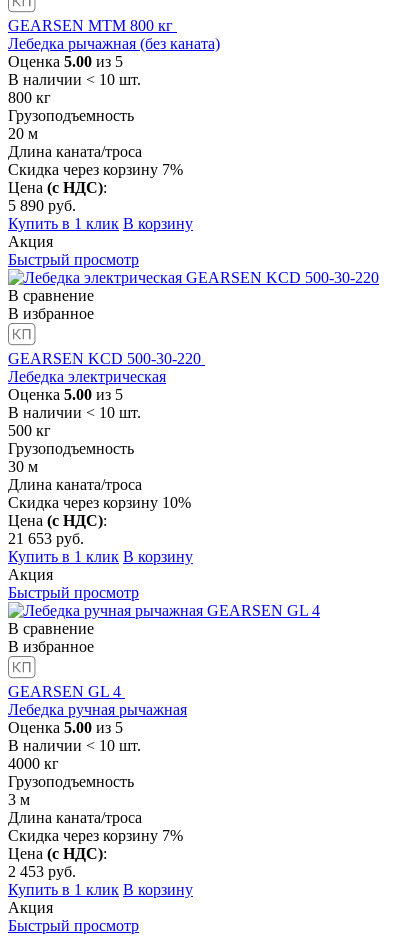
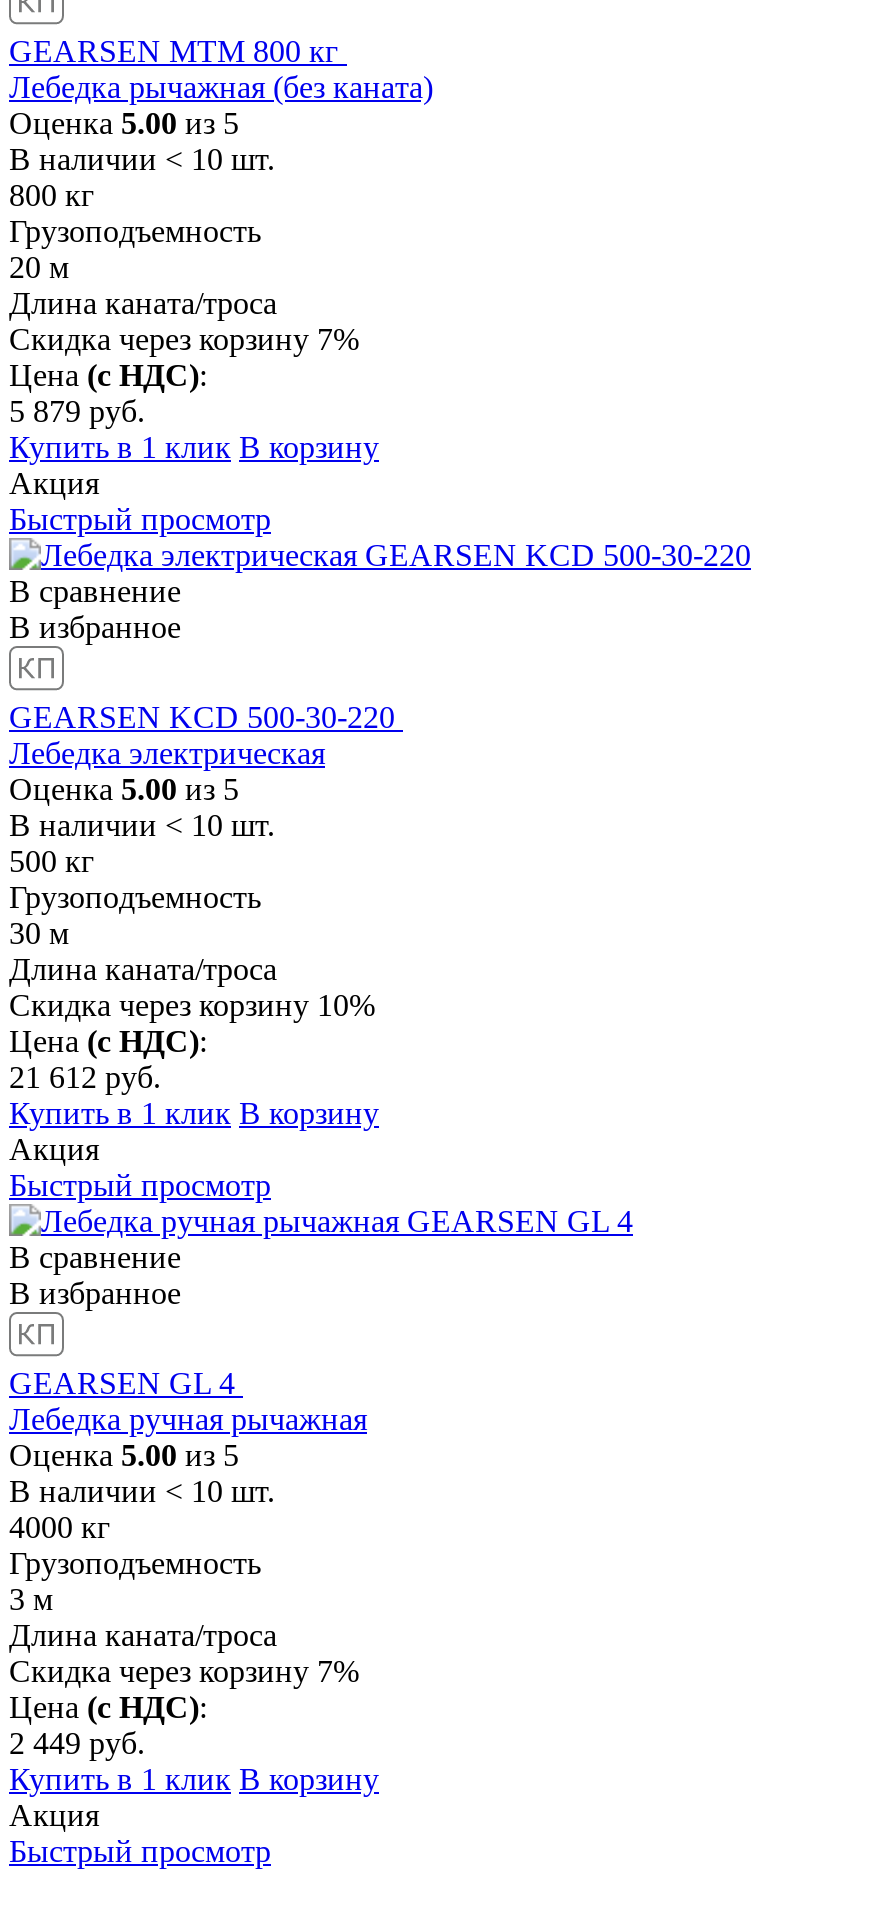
[8,197,76,214] 5 890 руб. -> [9,394,145,428] 5 879 руб.
[8,530,84,547] 21 653 руб. -> [9,1060,161,1094] 21 612 руб.
[8,863,76,880] 2 453 руб. -> [9,1726,145,1760] 2 449 руб.

